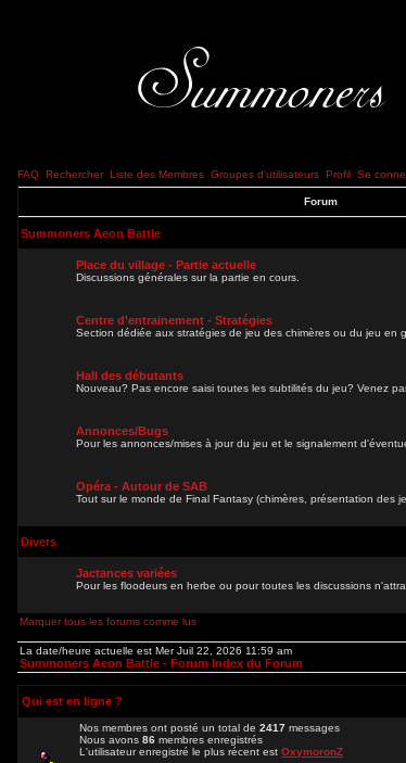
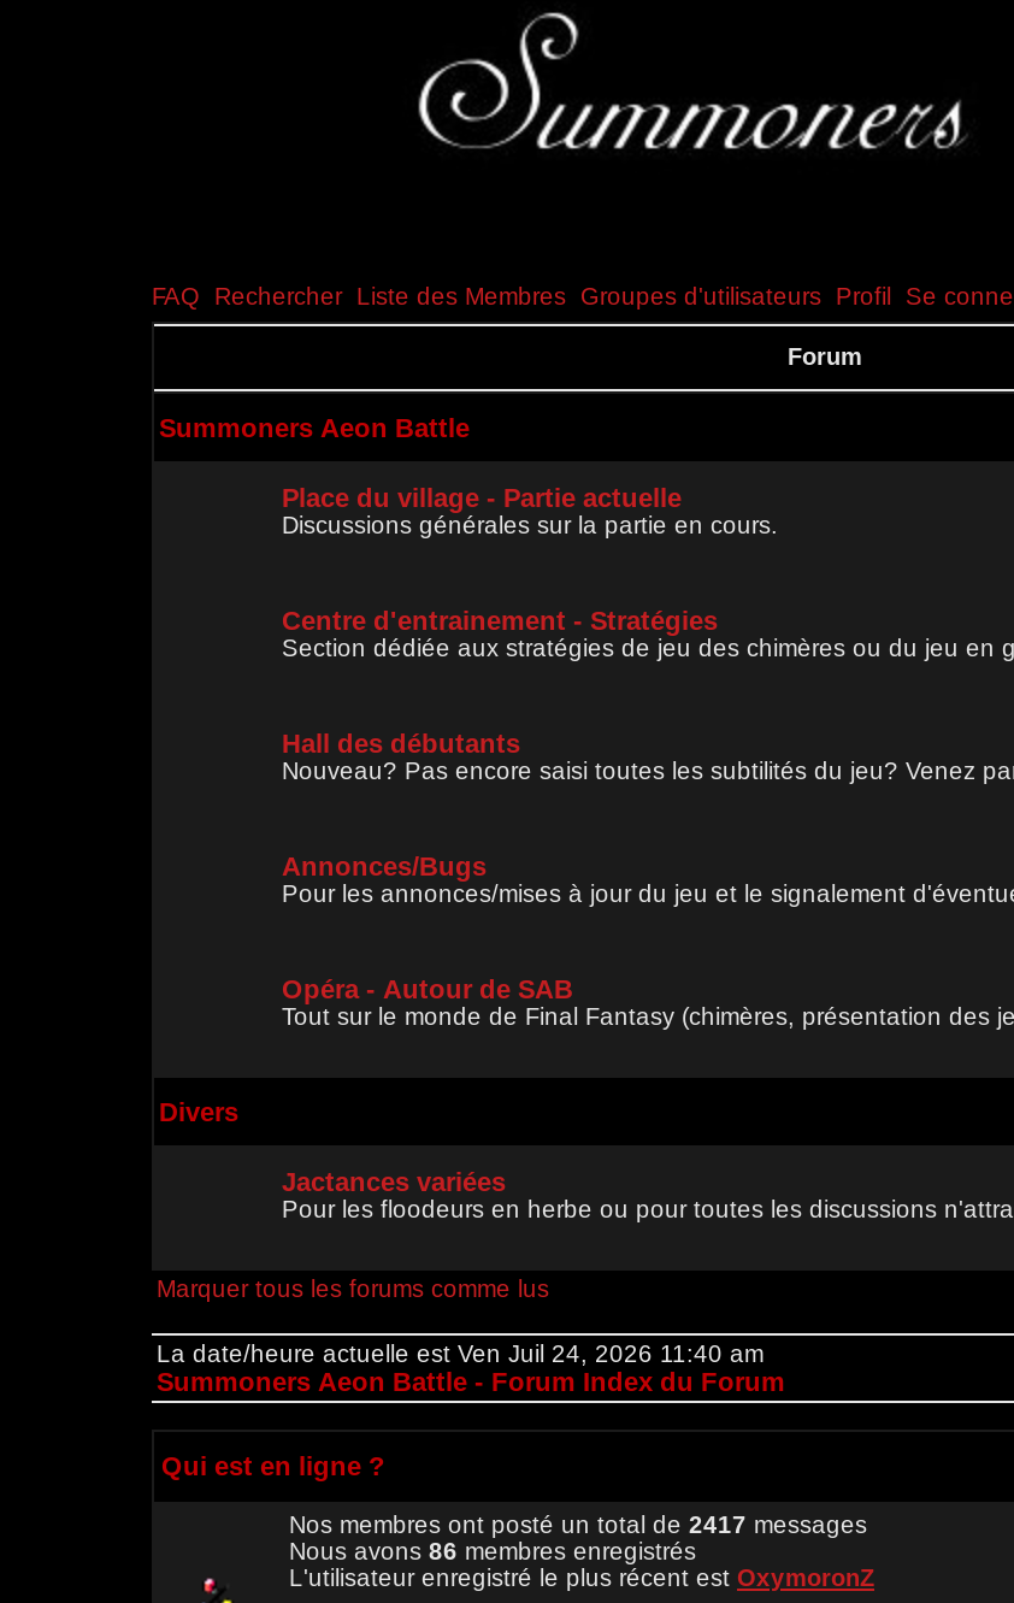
[20,645,292,657] La date/heure actuelle est Mer Juil 22, 2026 11:59 am -> [157,1340,764,1367] La date/heure actuelle est Ven Juil 24, 2026 11:40 am

